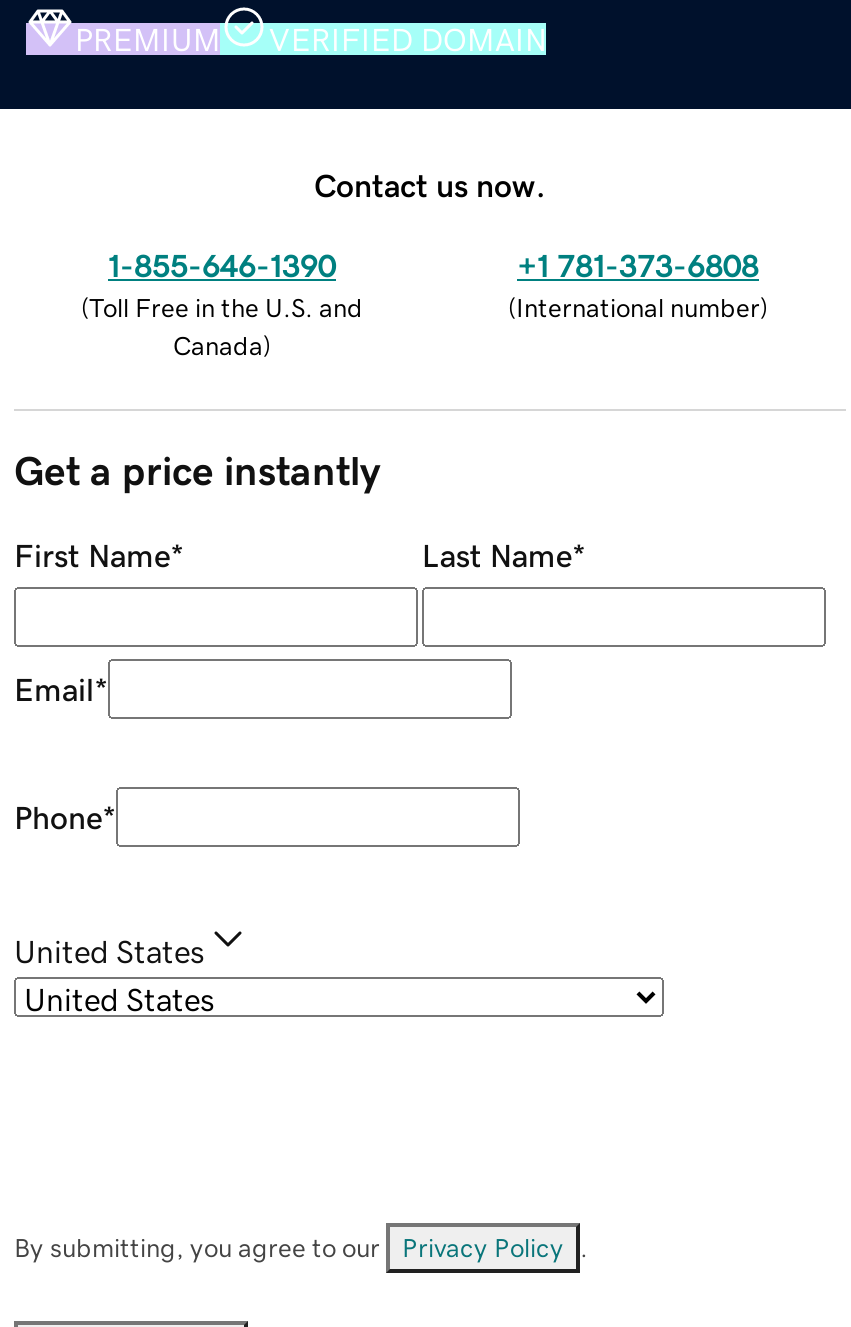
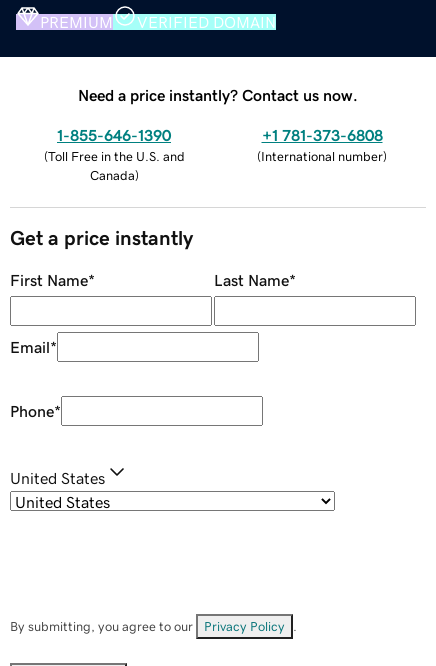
[314,168,546,200] Contact us now. -> [78,87,358,103] Need a price instantly? Contact us now.

